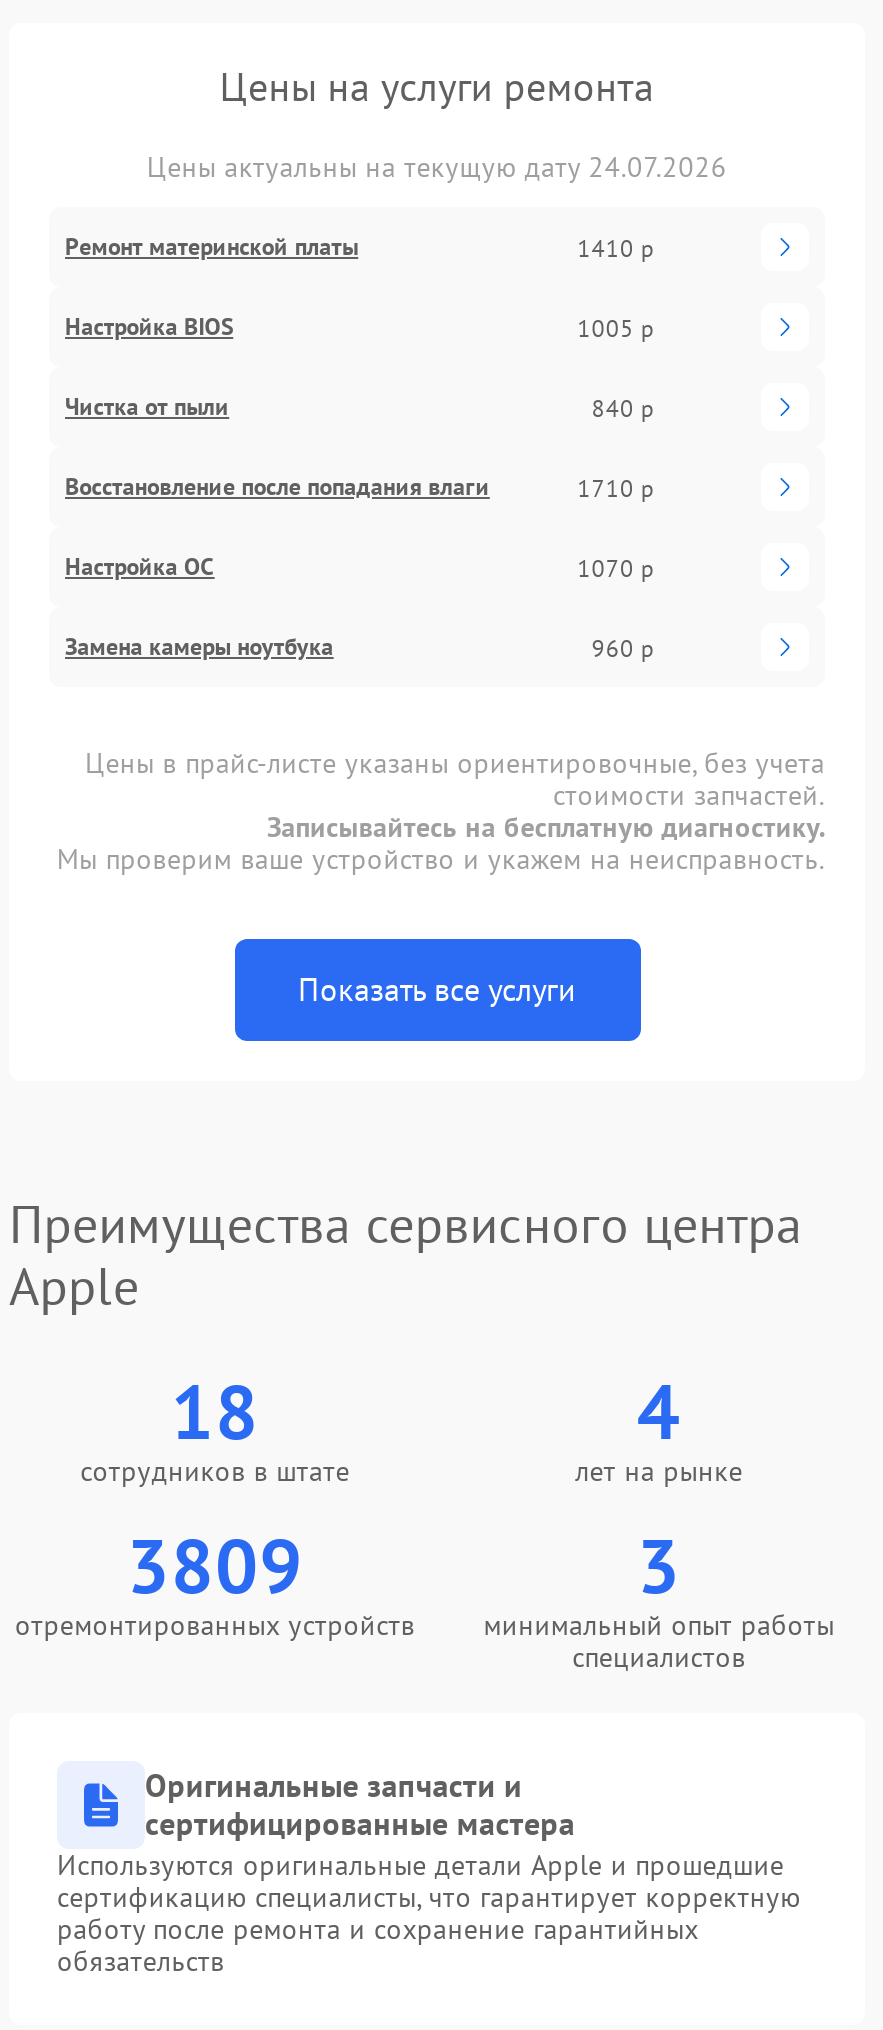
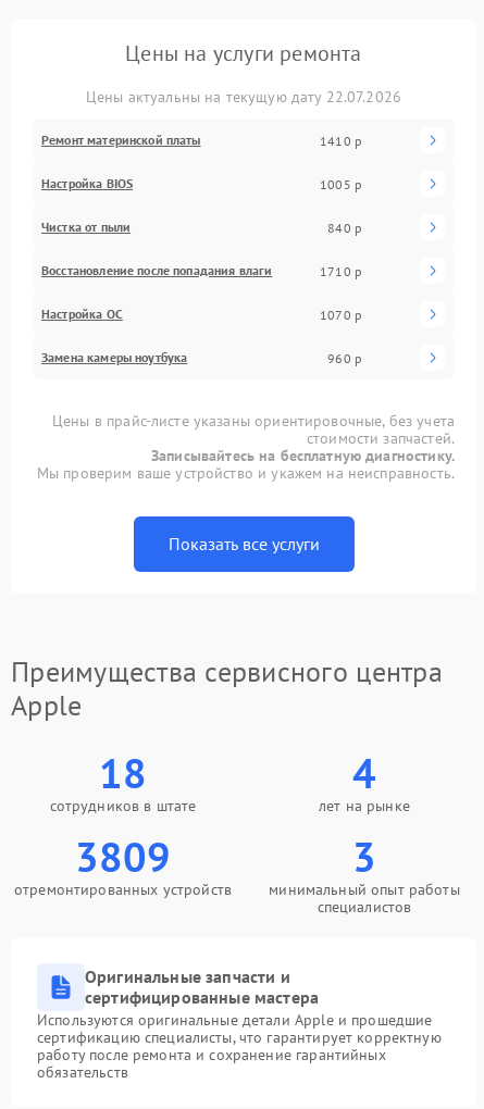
[147,149,727,185] Цены актуальны на текущую дату 24.07.2026 -> [86,87,401,107] Цены актуальны на текущую дату 22.07.2026

